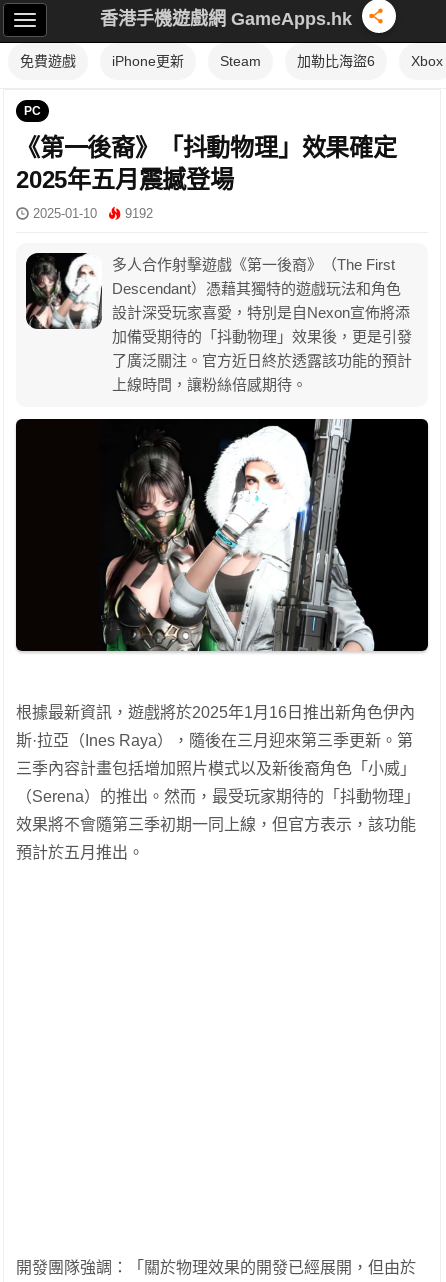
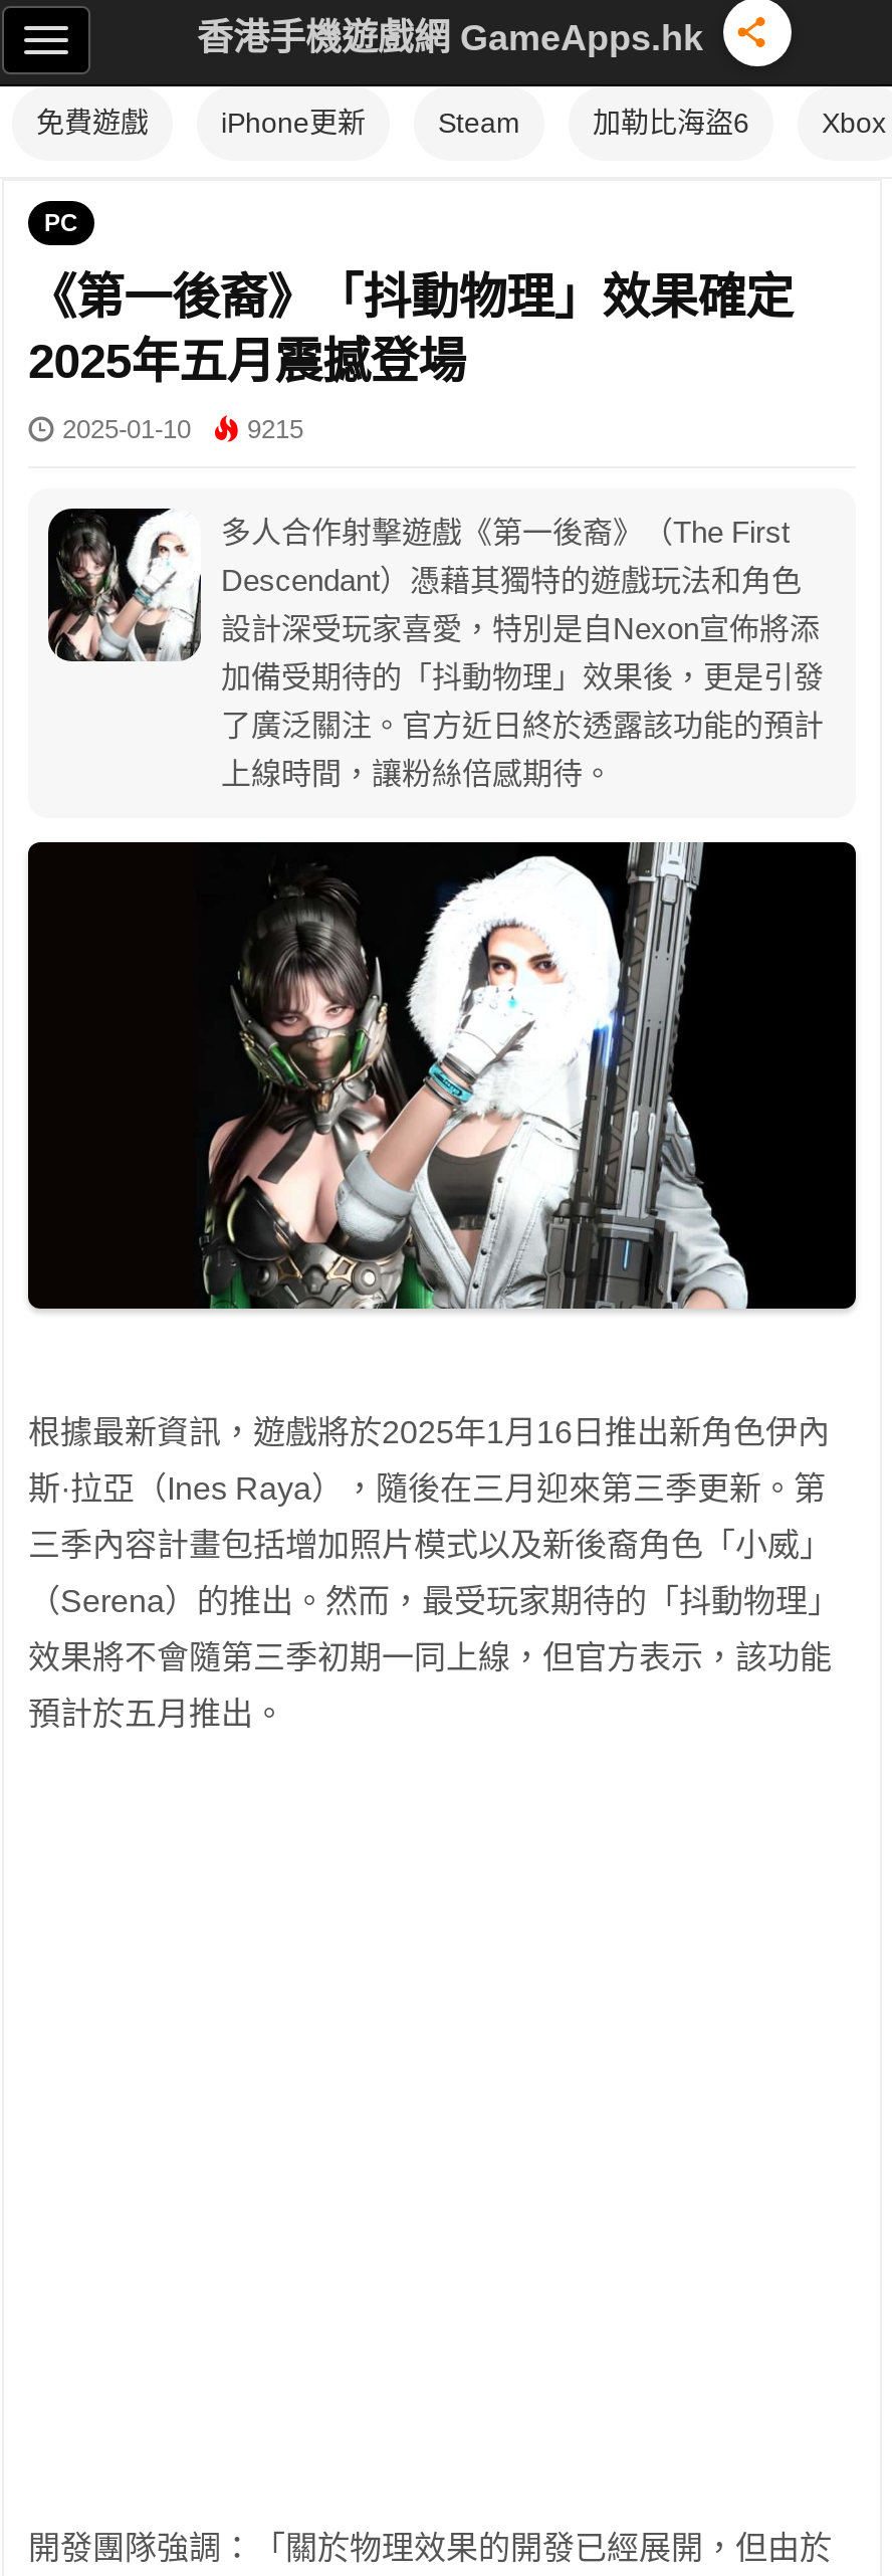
[33,206,153,221] 2025-01-10 9192 -> [62,414,303,444] 2025-01-10 9215

